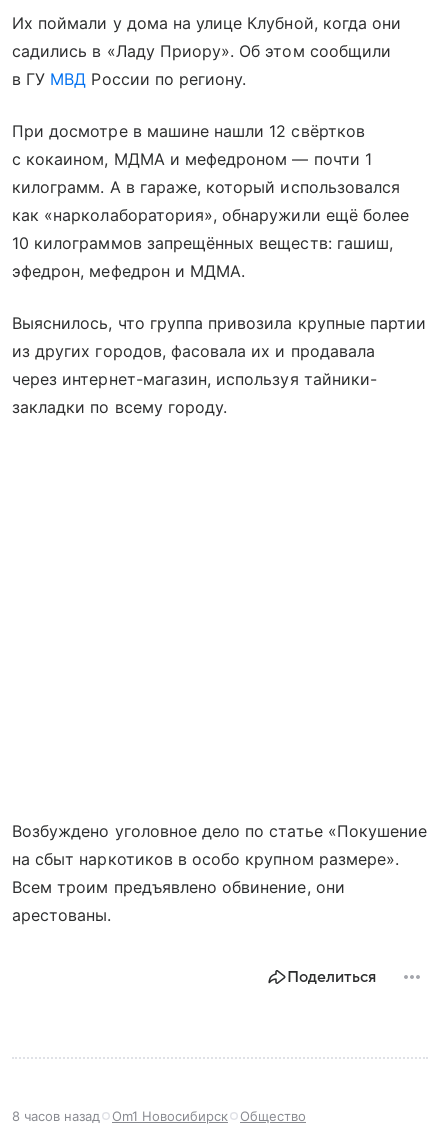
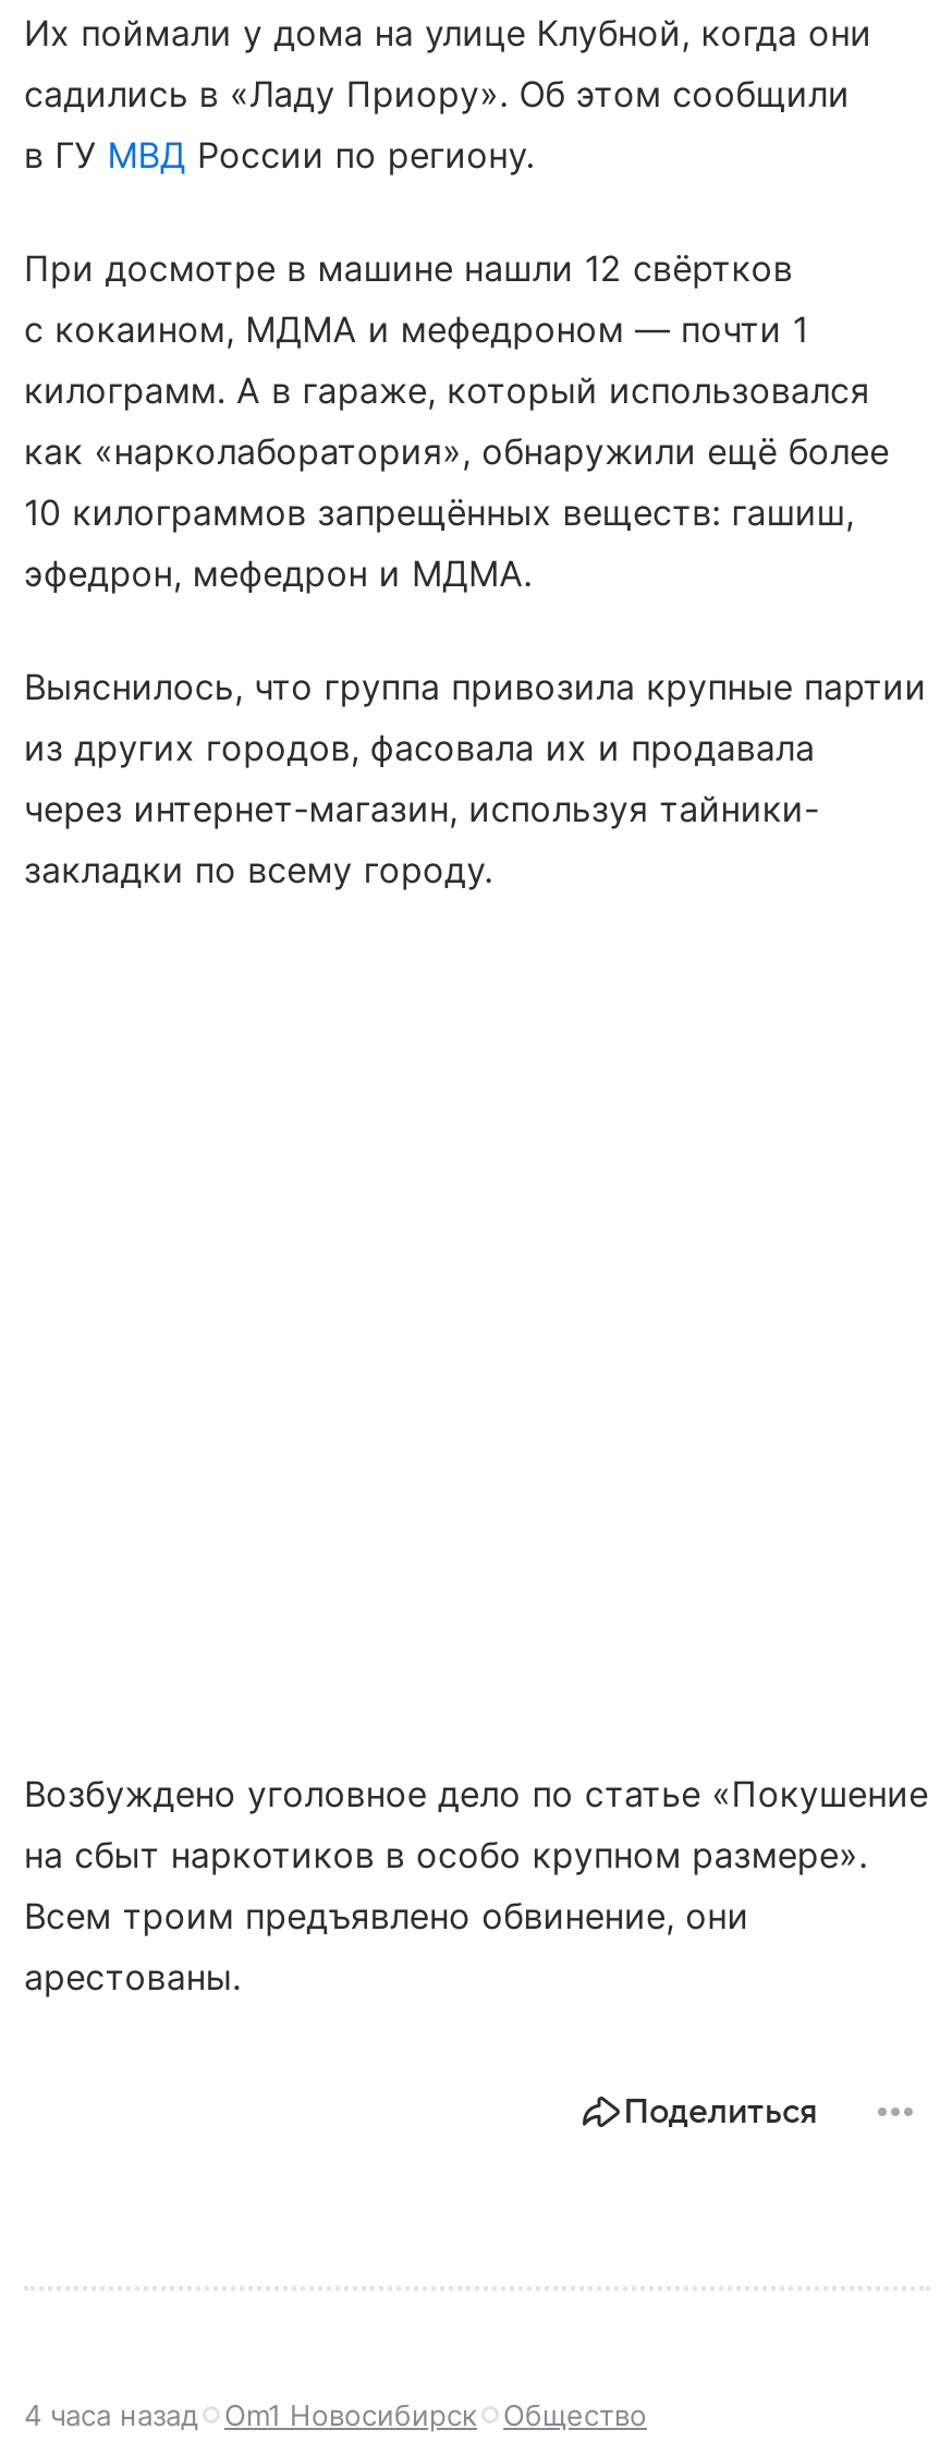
[12,1108,100,1124] 8 часов назад -> [24,2397,198,2432] 4 часа назад

